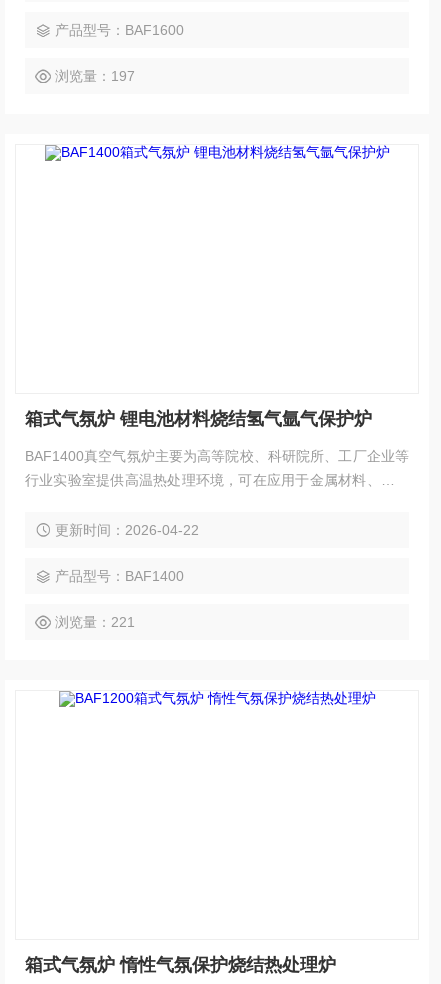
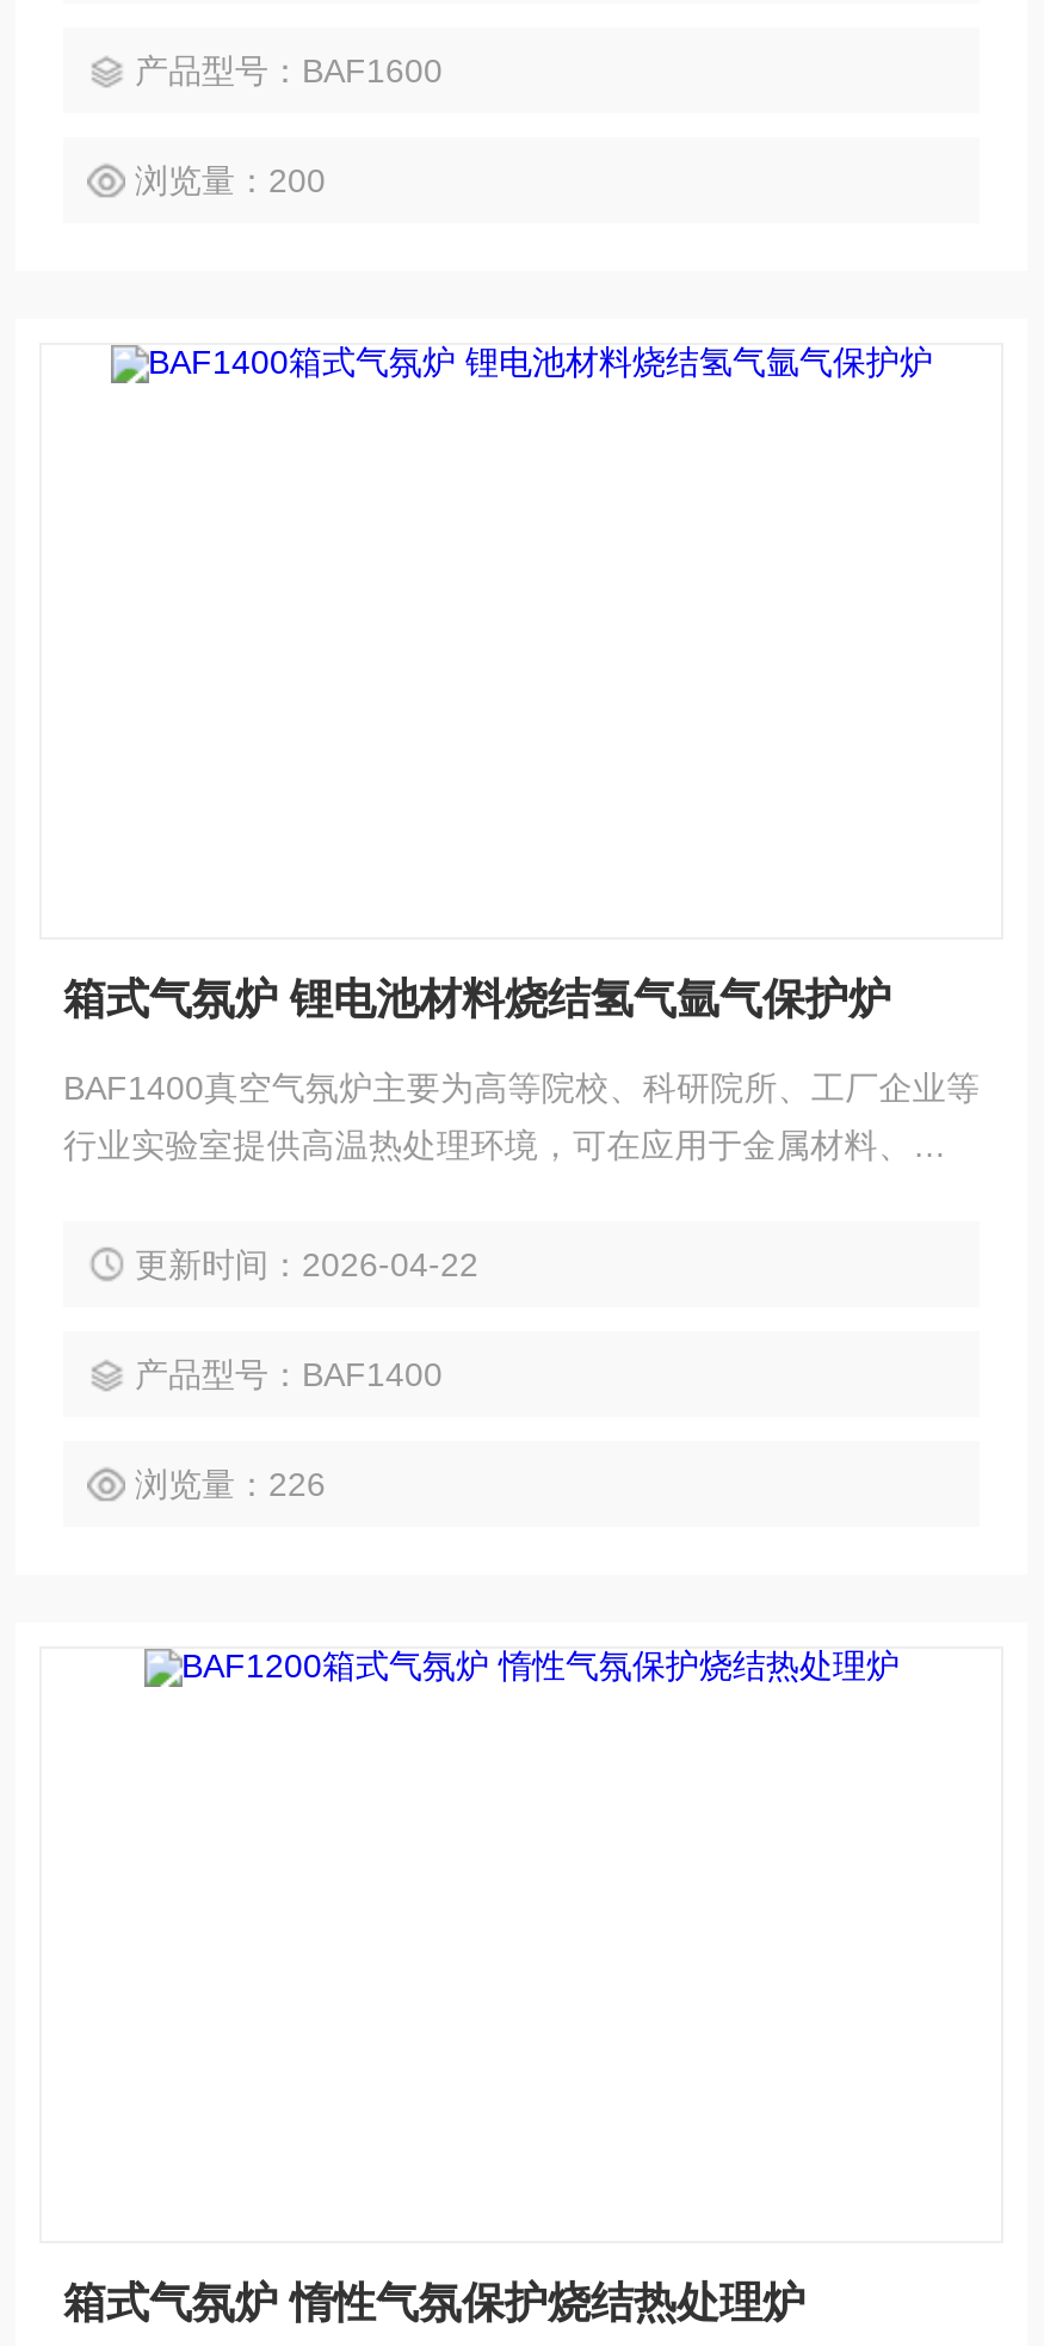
[55,68,135,84] 浏览量：197 -> [135,161,326,199] 浏览量：200
[55,614,135,630] 浏览量：221 -> [135,1465,326,1503] 浏览量：226

